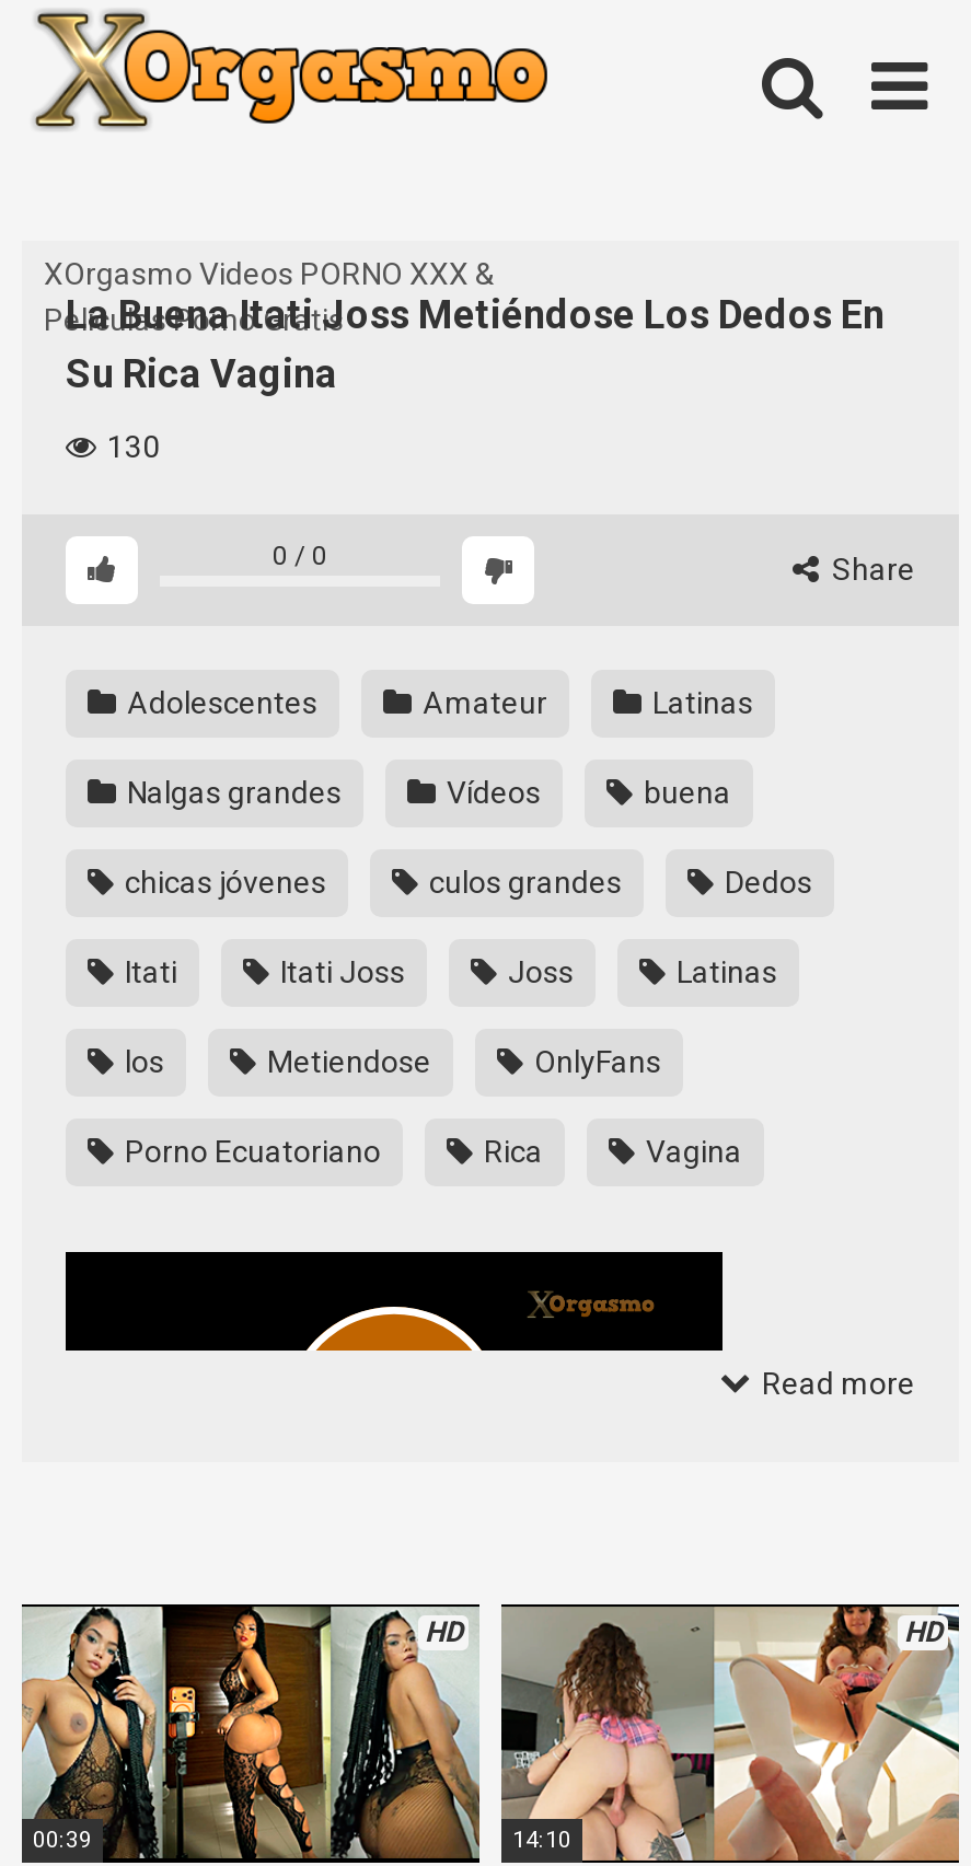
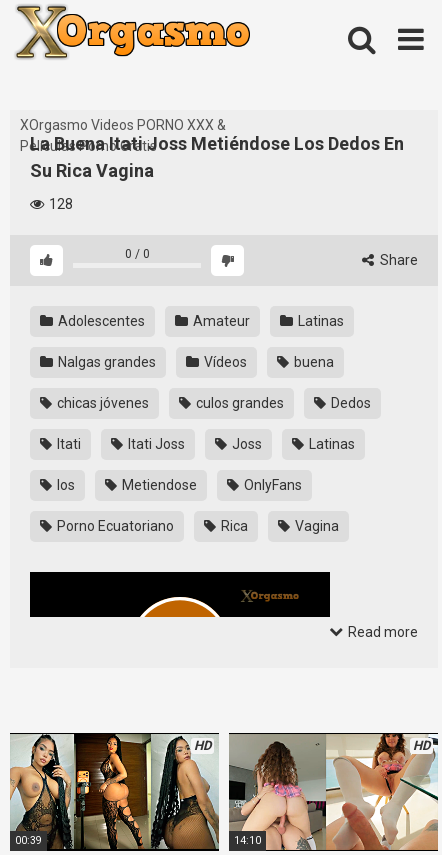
[101,429,160,464] 130 -> [46,196,73,212] 128

